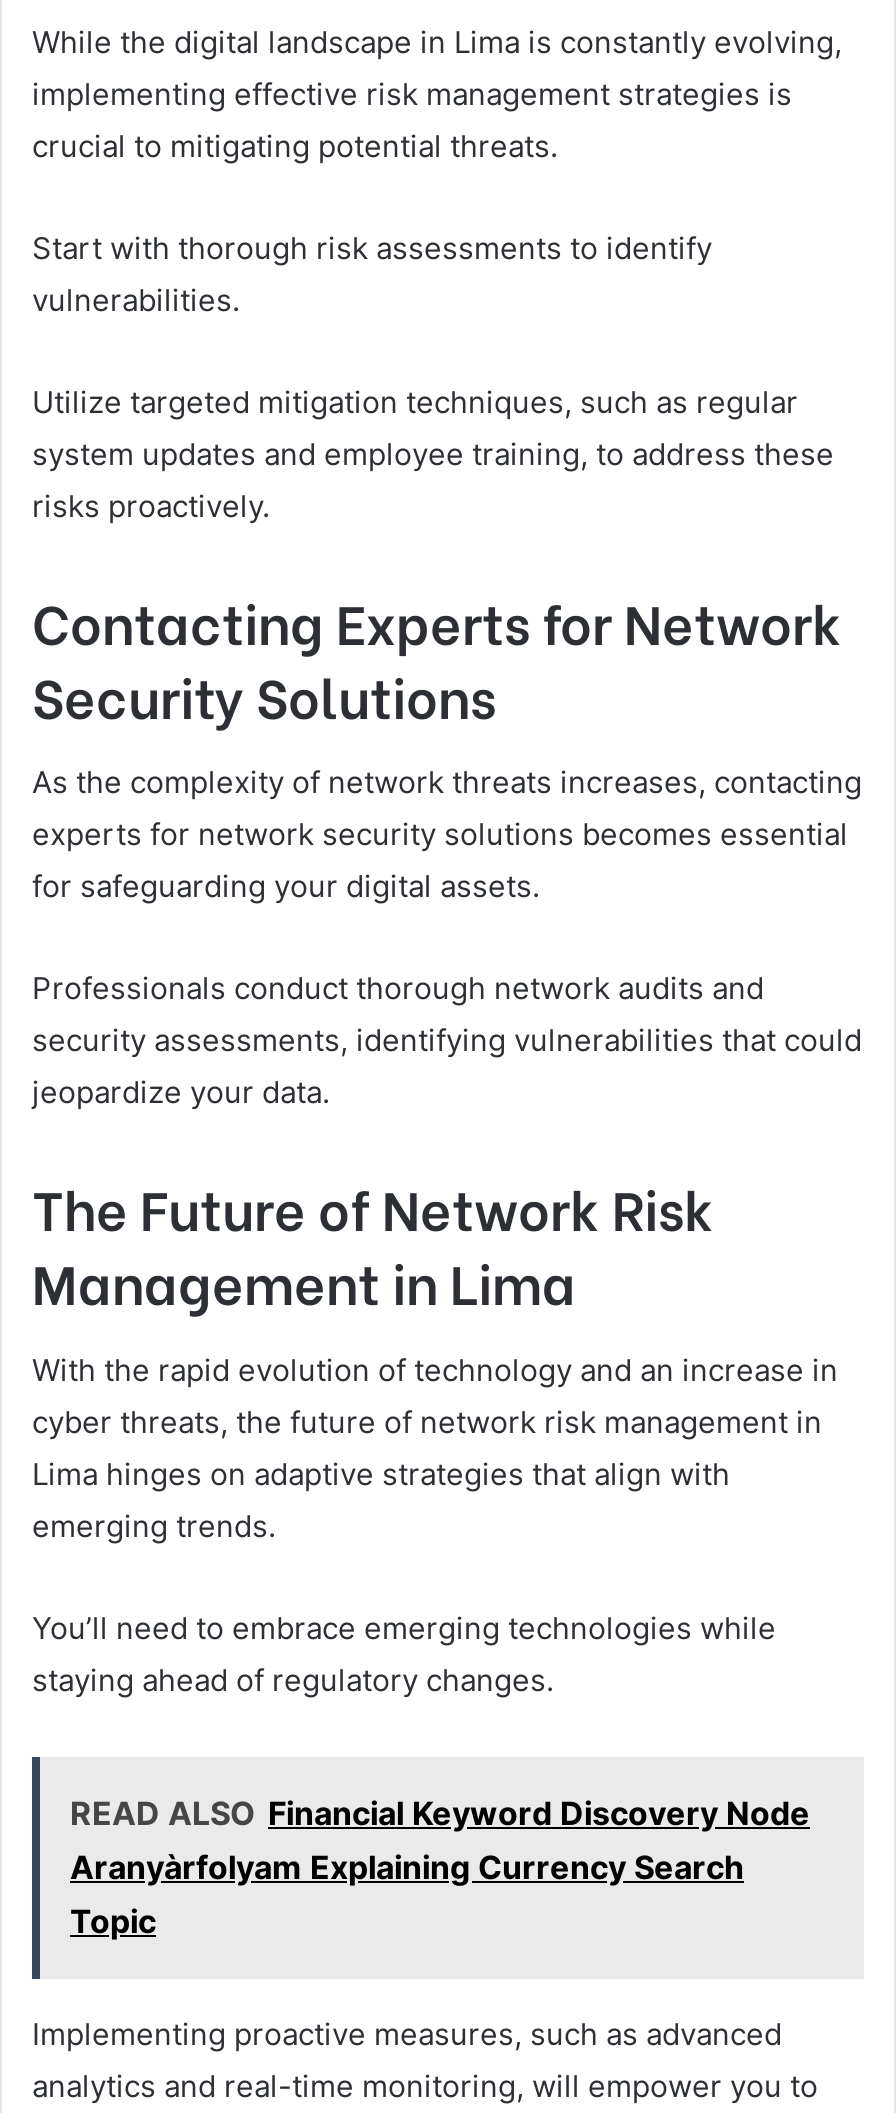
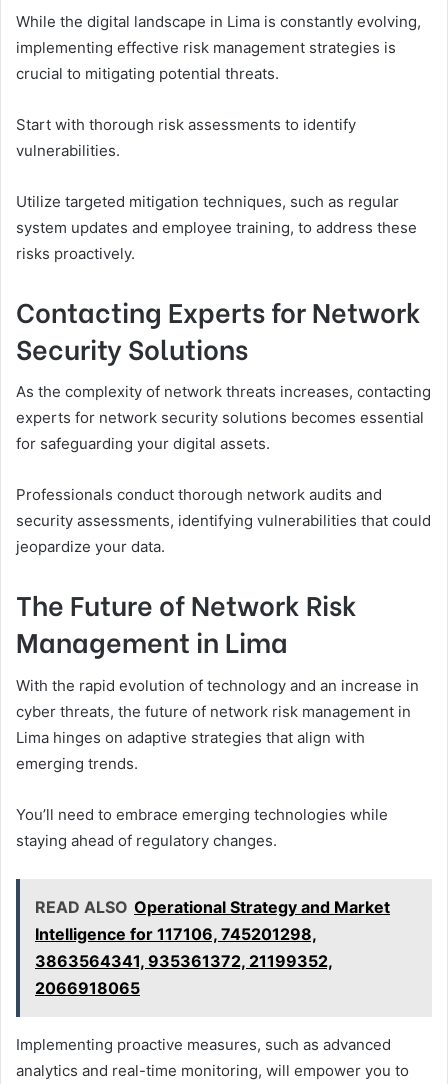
[70,1792,810,1940] READ ALSO Financial Keyword Discovery Node | Aranyàrfolyam Explaining Currency Search | Topic -> [35,897,390,998] READ ALSO Operational Strategy and Market | Intelligence for 117106, 745201298, | 3863564341, 935361372, 21199352, | 2066918065

